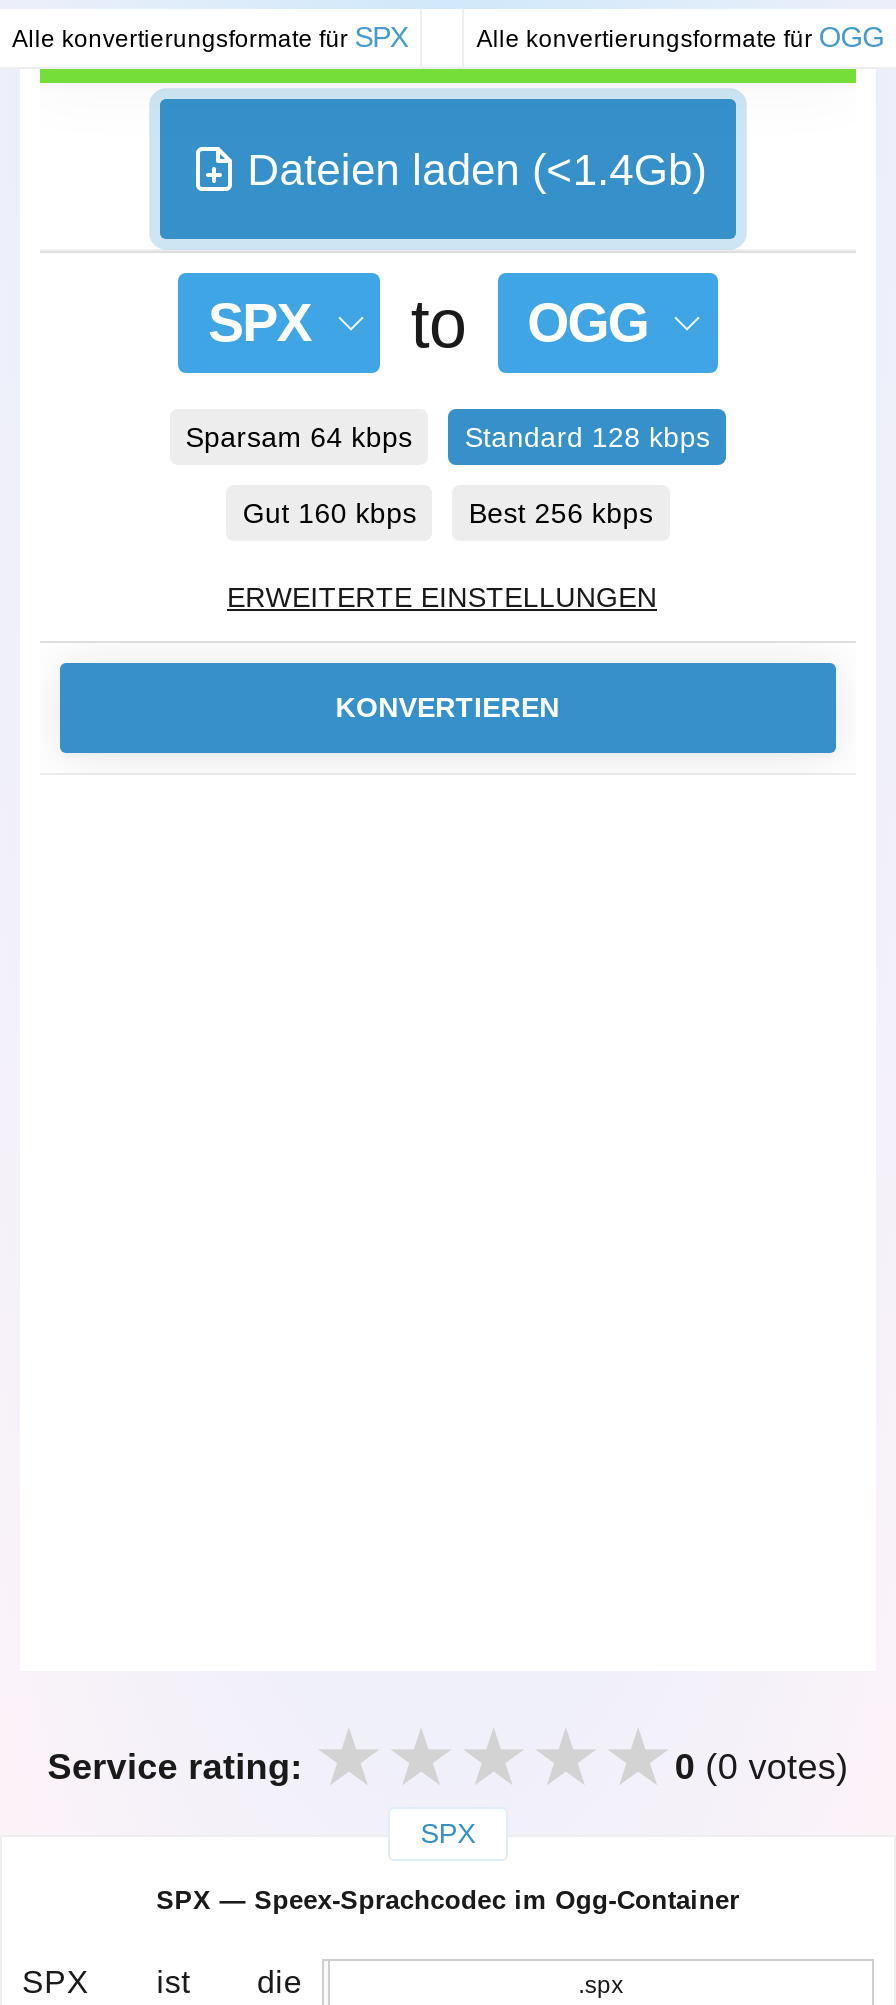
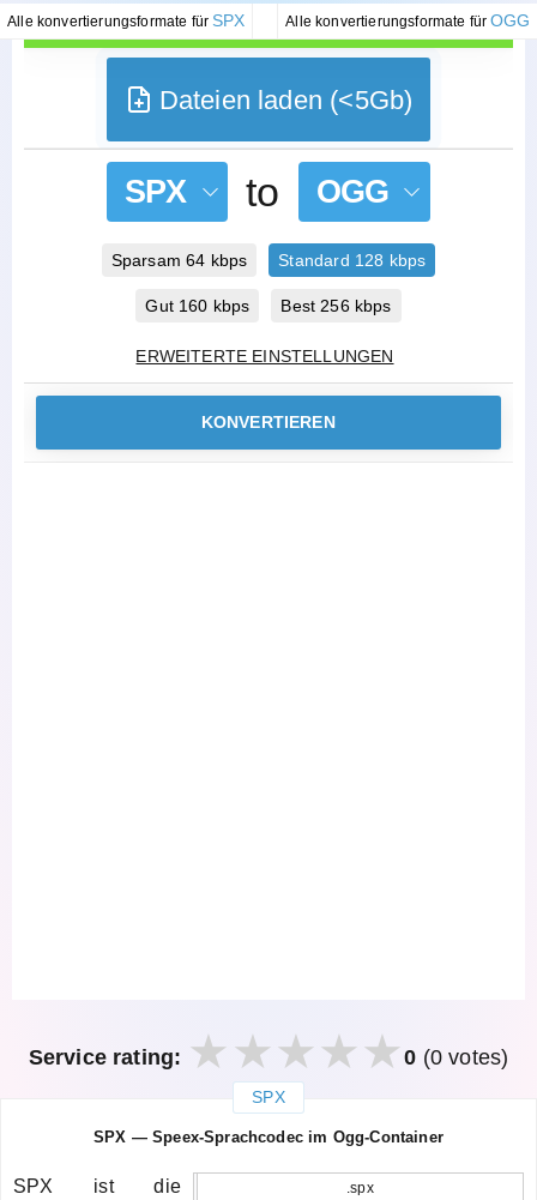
[247,144,707,194] Dateien laden (<1.4Gb) -> [159,85,413,115] Dateien laden (<5Gb)

